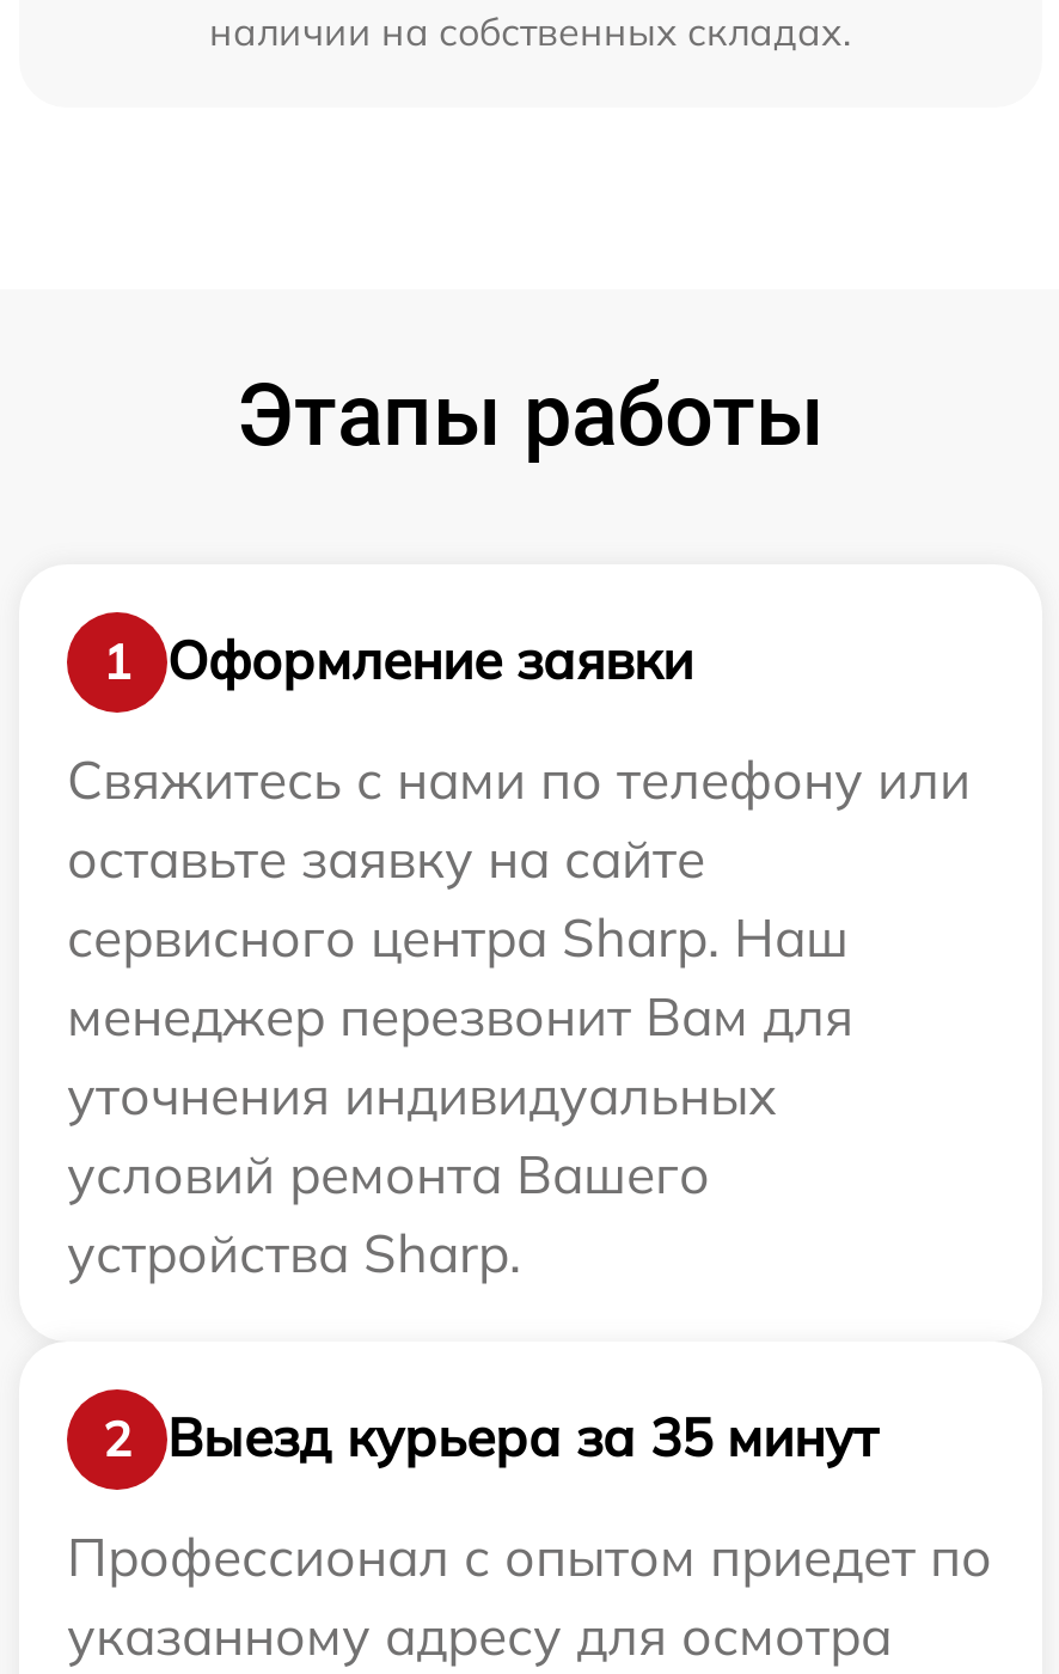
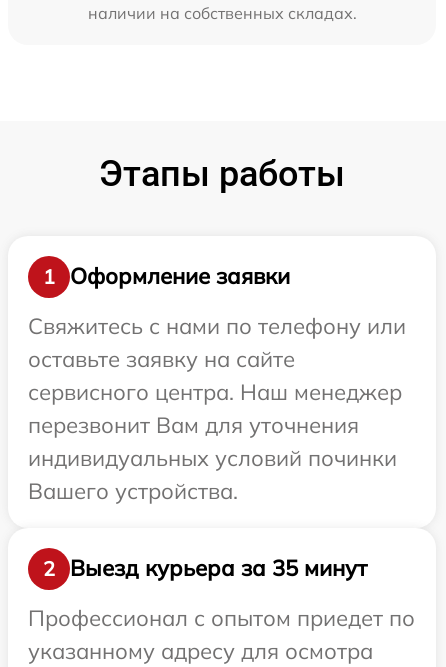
[67,903,853,1286] сервисного центра Sharp. Наш | менеджер перезвонит Вам для | уточнения индивидуальных | условий ремонта Вашего | устройства Sharp. -> [28,378,402,505] сервисного центра. Наш менеджер | перезвонит Вам для уточнения | индивидуальных условий починки | Вашего устройства.

